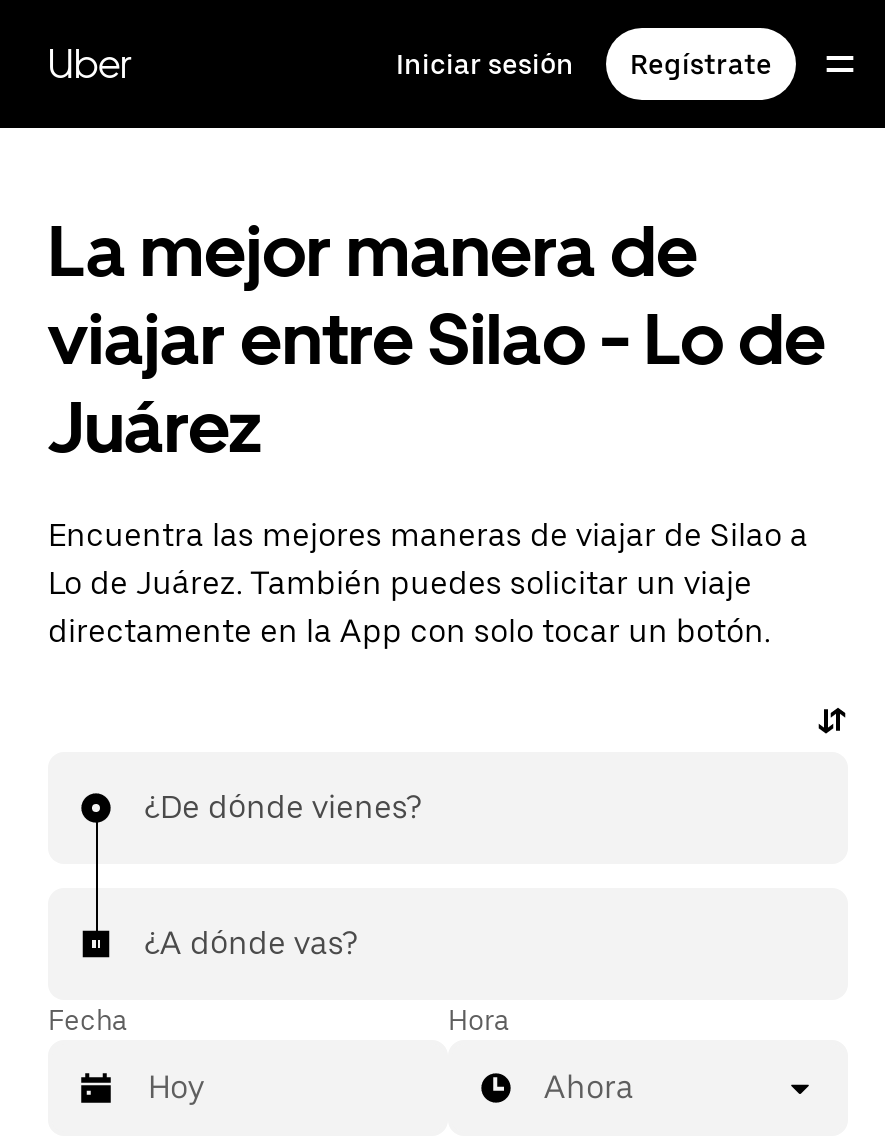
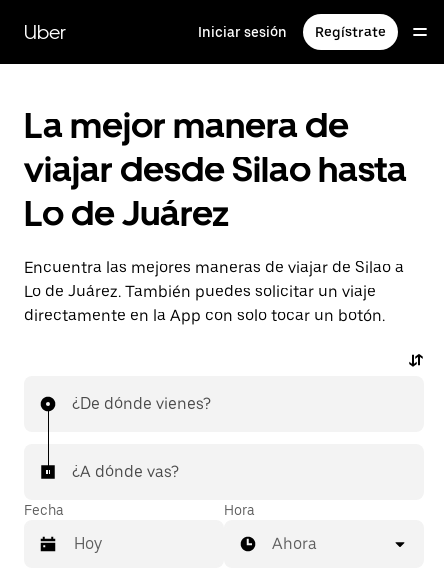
[48,296,826,470] viajar entre Silao - Lo de | Juárez -> [24,148,407,235] viajar desde Silao hasta | Lo de Juárez

